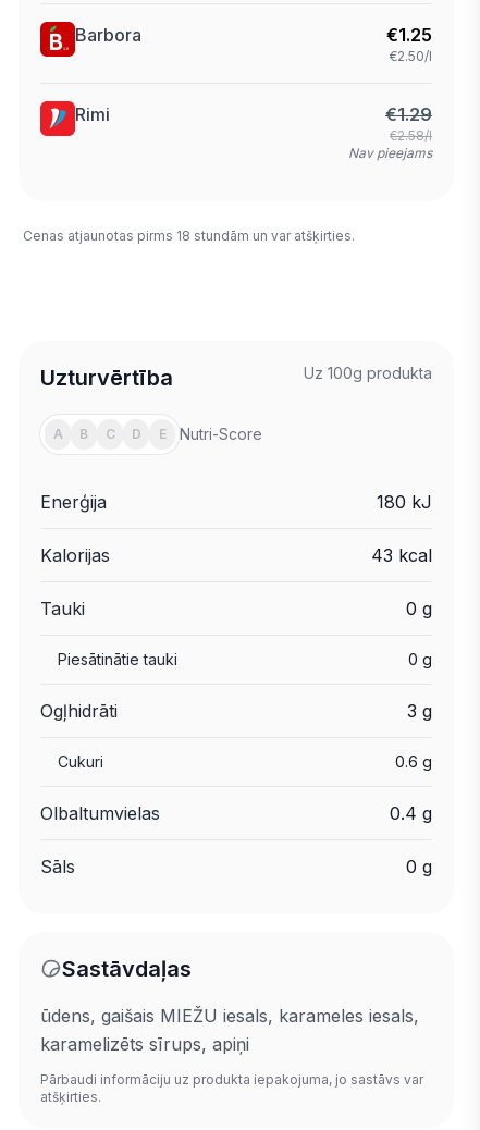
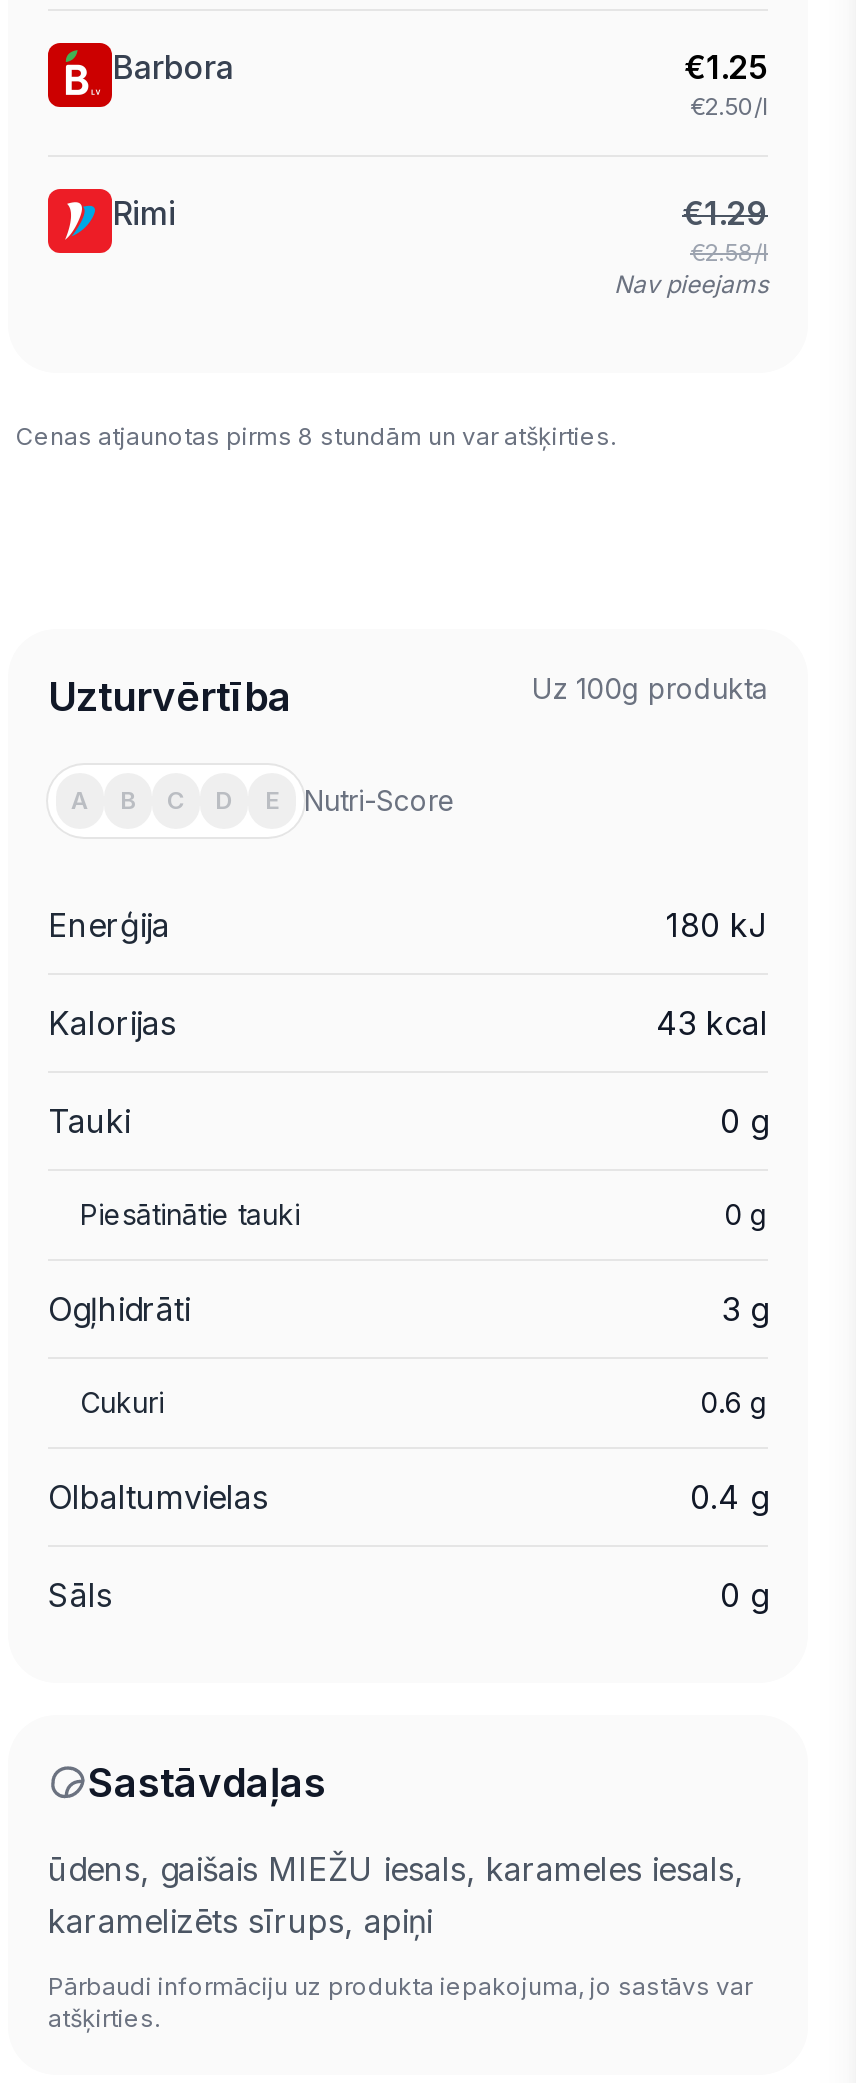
[23,228,355,244] Cenas atjaunotas pirms 18 stundām un var atšķirties. -> [16,421,616,451] Cenas atjaunotas pirms 8 stundām un var atšķirties.

